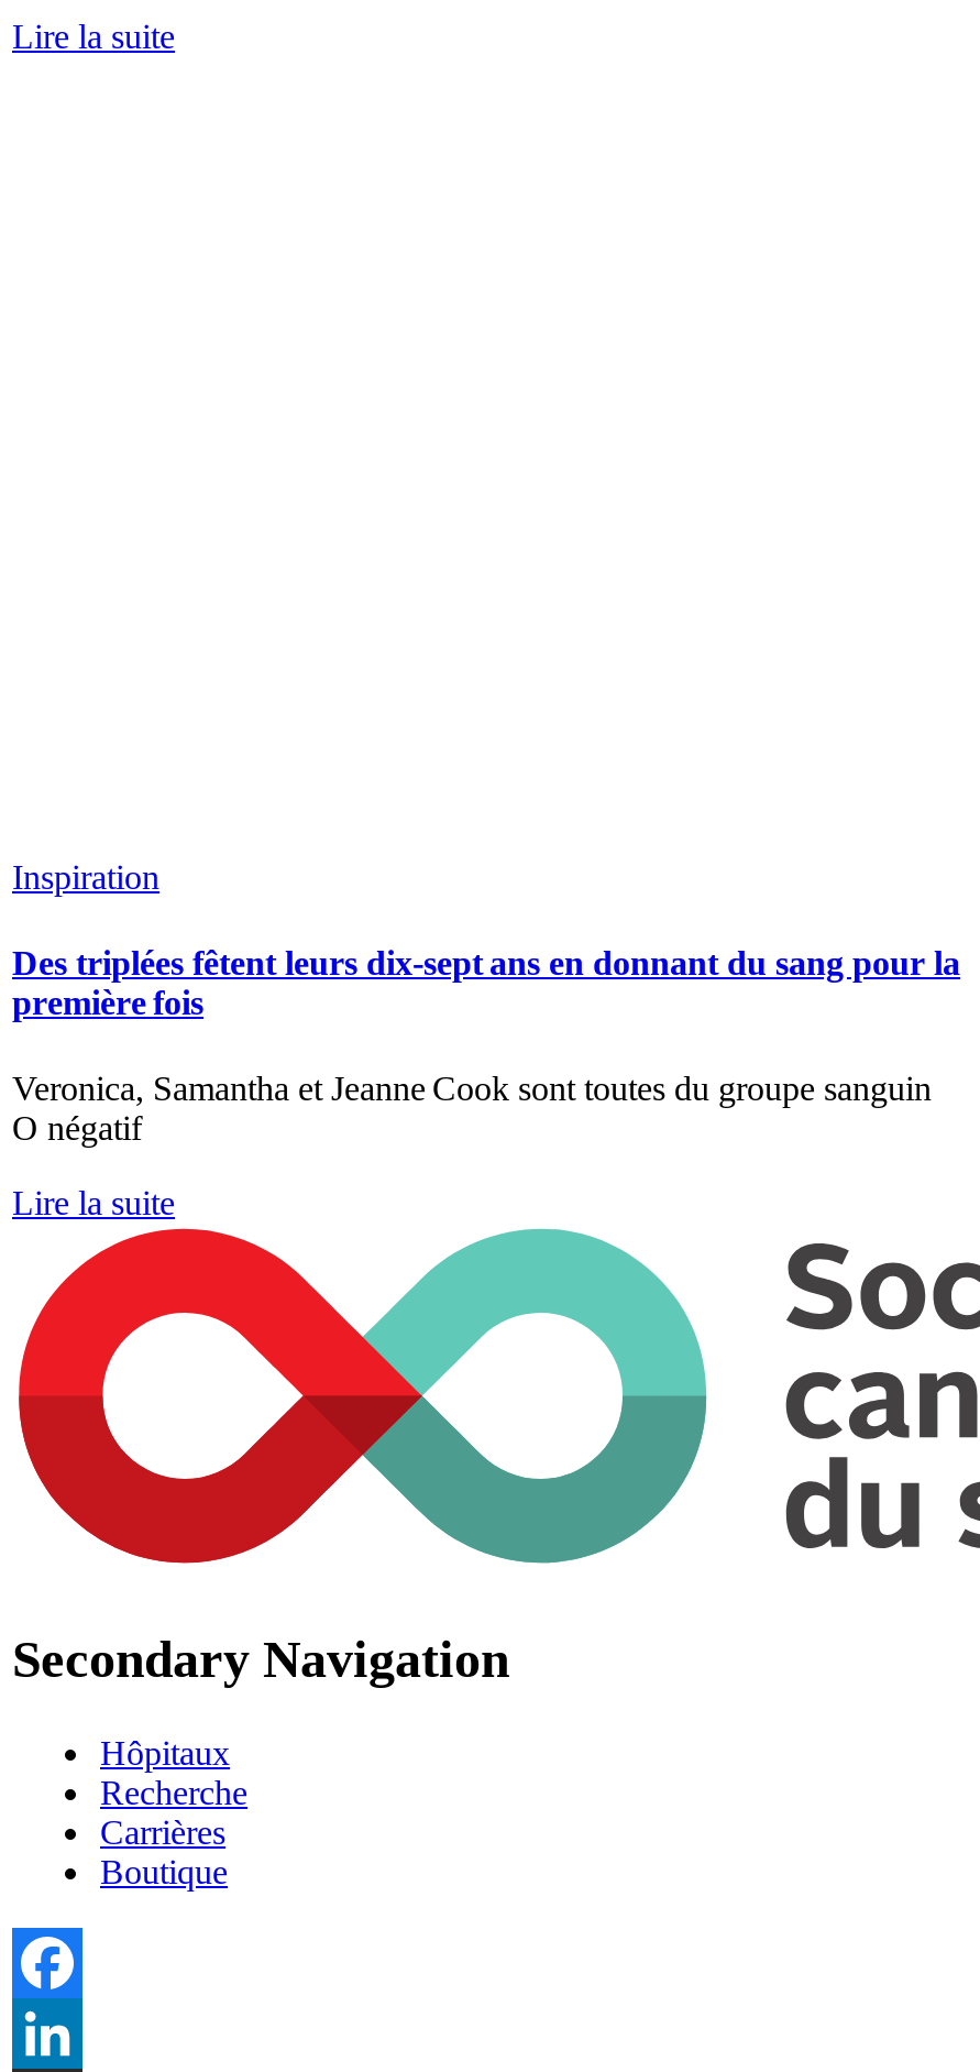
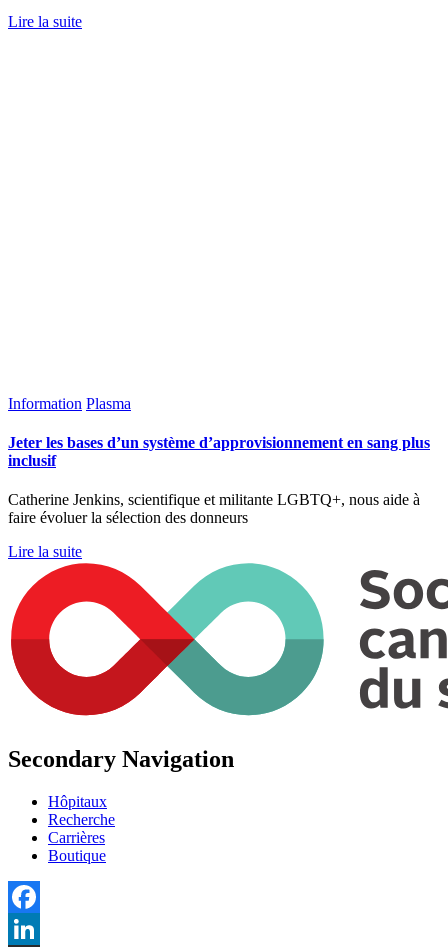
[12,857,159,895] Inspiration -> [8,395,131,412] Information Plasma
[12,944,960,1021] Des triplées fêtent leurs dix-sept ans en donnant du sang pour la | première fois -> [8,434,430,469] Jeter les bases d’un système d’approvisionnement en sang plus | inclusif
[12,1070,932,1147] Veronica, Samantha et Jeanne Cook sont toutes du groupe sanguin | O négatif -> [8,491,420,526] Catherine Jenkins, scientifique et militante LGBTQ+, nous aide à | faire évoluer la sélection des donneurs

